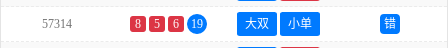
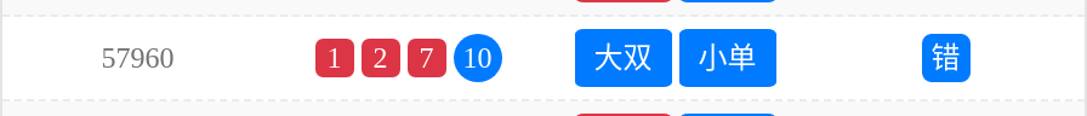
[42,17,72,31] 57314 -> [101,41,174,75] 57960
[135,17,141,31] 8 -> [327,41,342,75] 1
[154,17,160,31] 5 -> [373,41,388,75] 2
[173,17,179,31] 6 -> [419,41,434,75] 7
[191,17,203,31] 19 -> [463,41,492,75] 10

